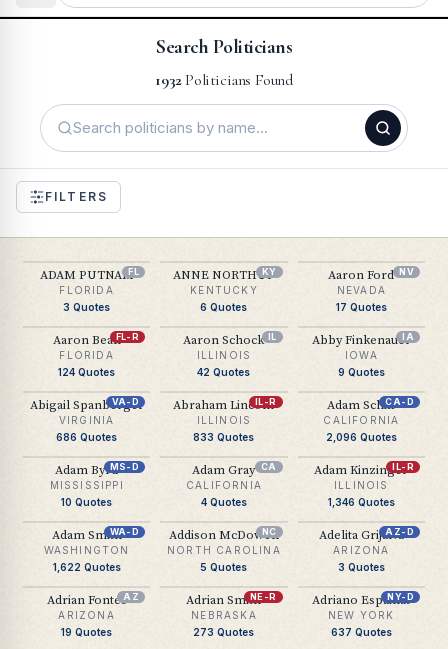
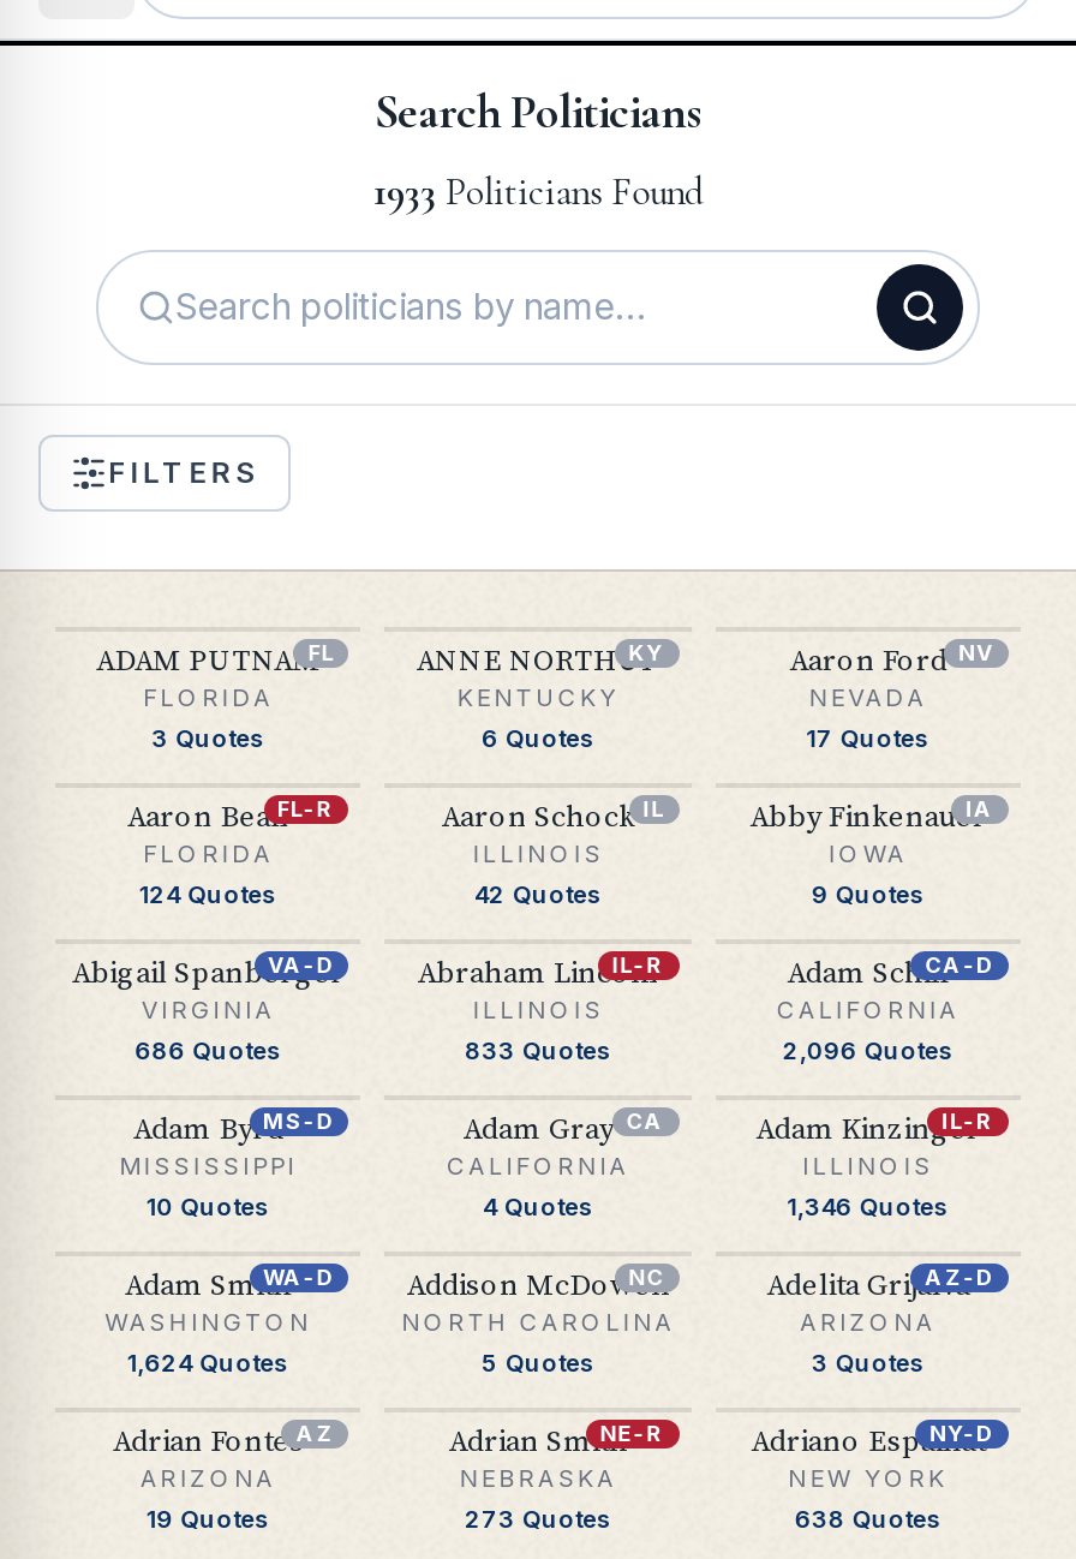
[155,70,293,90] 1932 Politicians Found -> [373,168,703,216] 1933 Politicians Found
[53,561,121,573] 1,622 Quotes -> [128,1348,289,1376] 1,624 Quotes
[331,626,392,638] 637 Quotes -> [795,1504,941,1533] 638 Quotes

